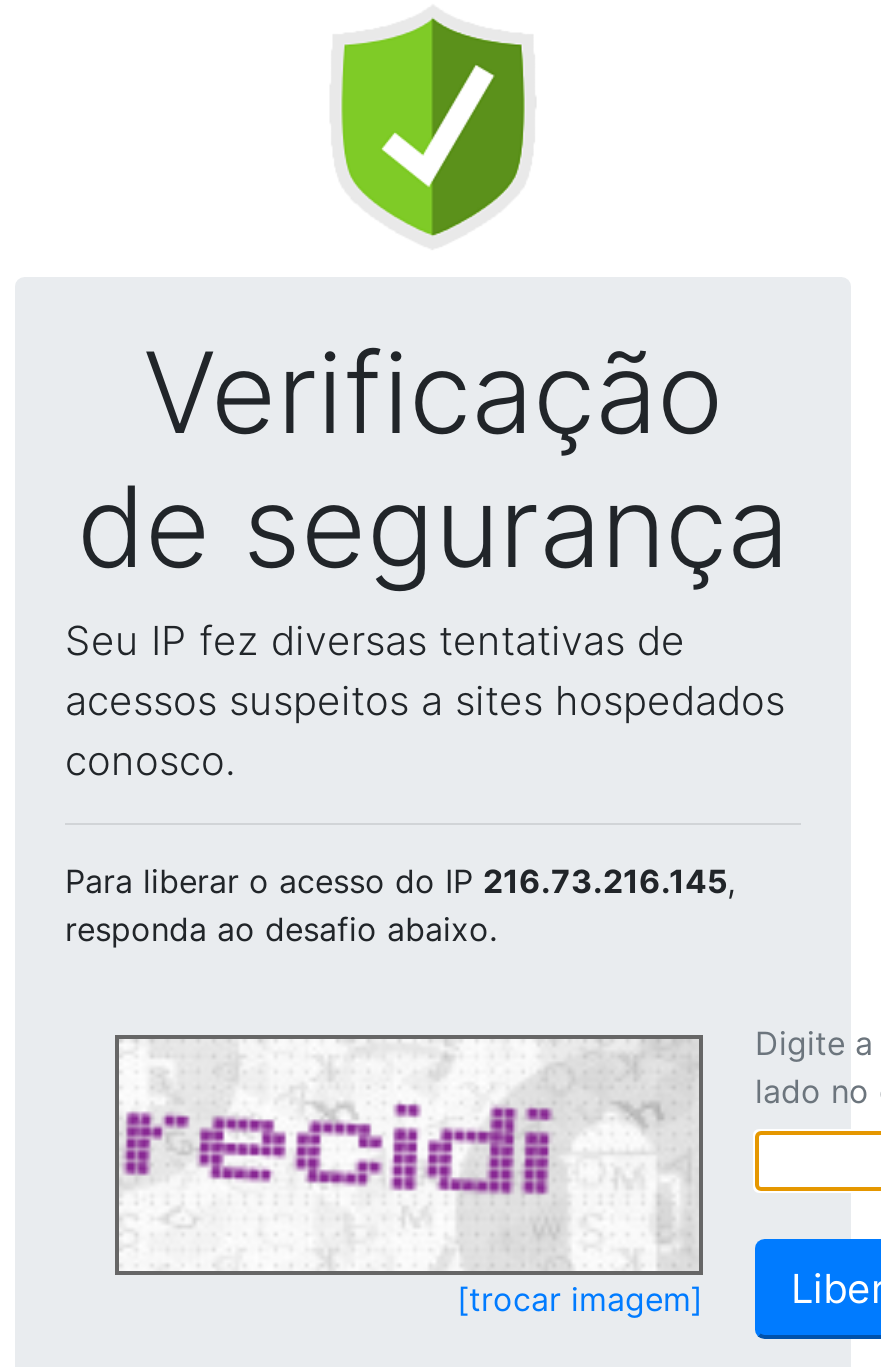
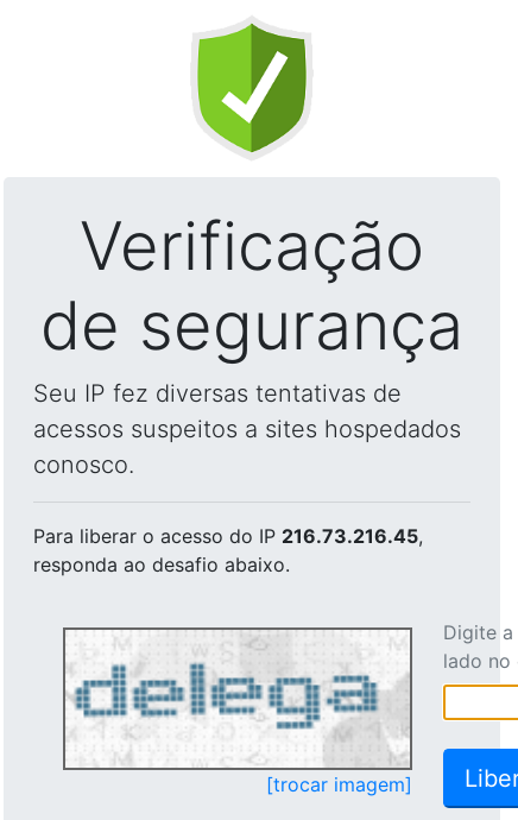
[65,861,735,901] Para liberar o acesso do IP 216.73.216.145, -> [33,524,423,548] Para liberar o acesso do IP 216.73.216.45,
[123,1043,693,1267] [image] -> [67,631,408,765] [image]

